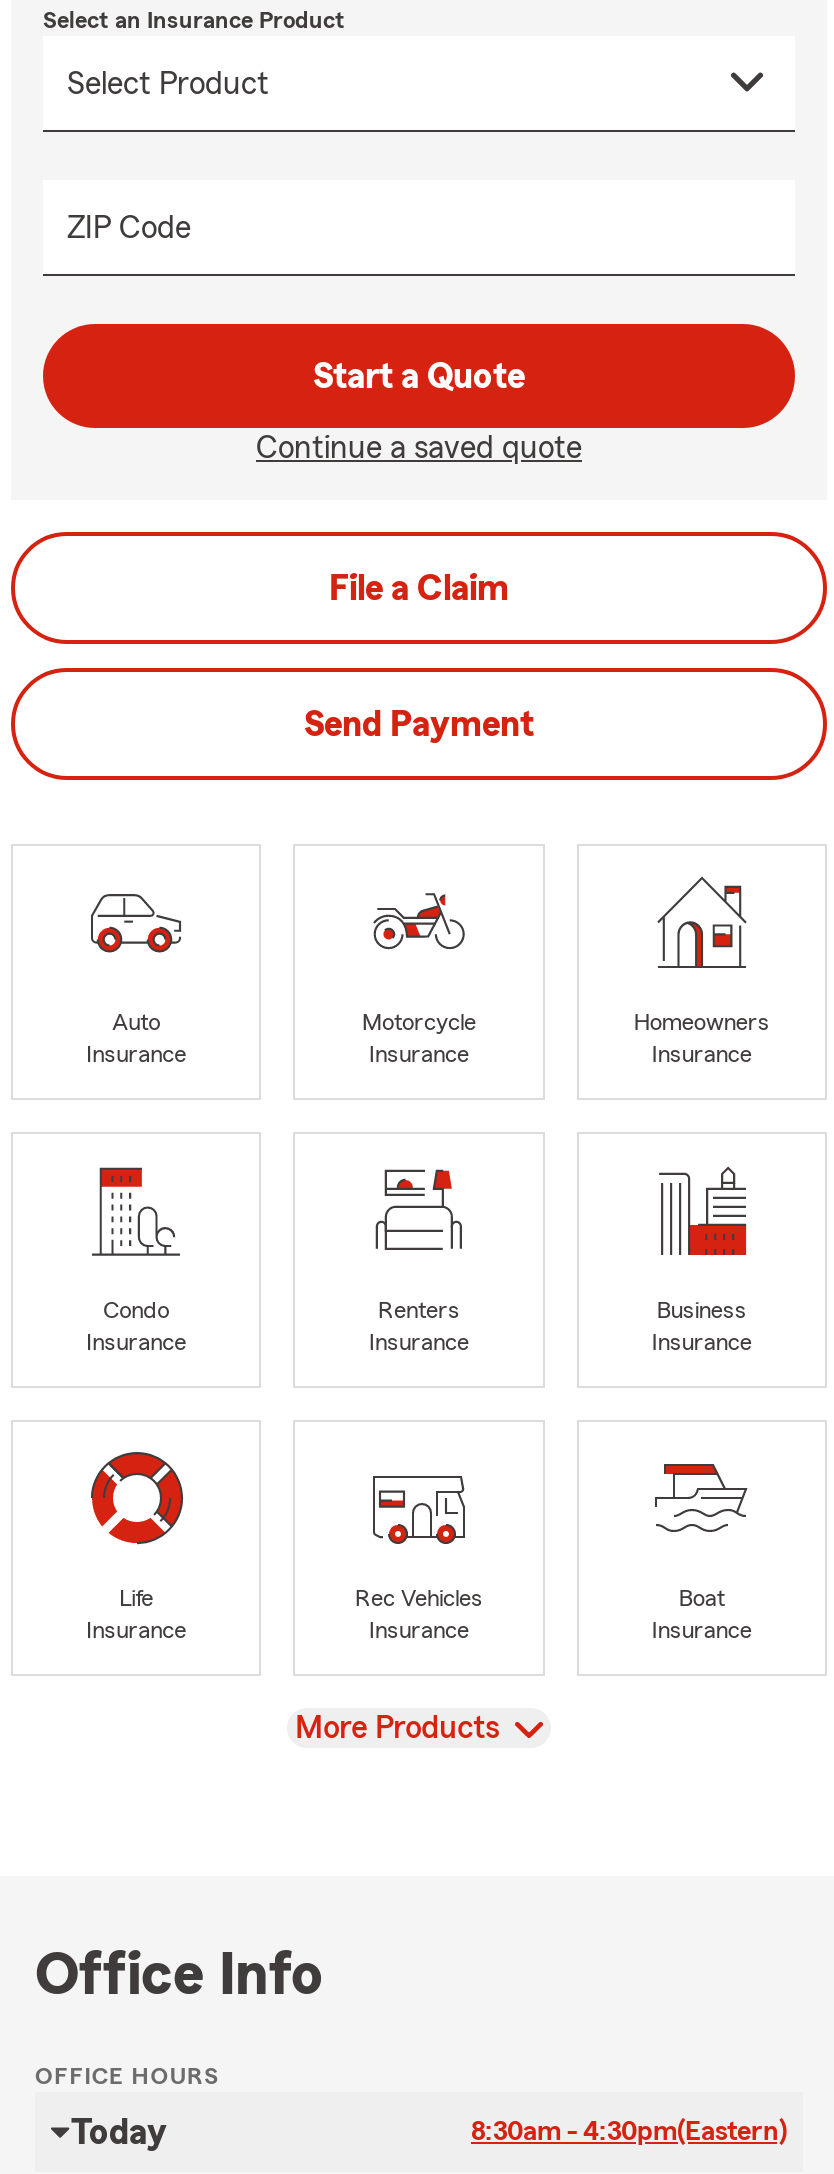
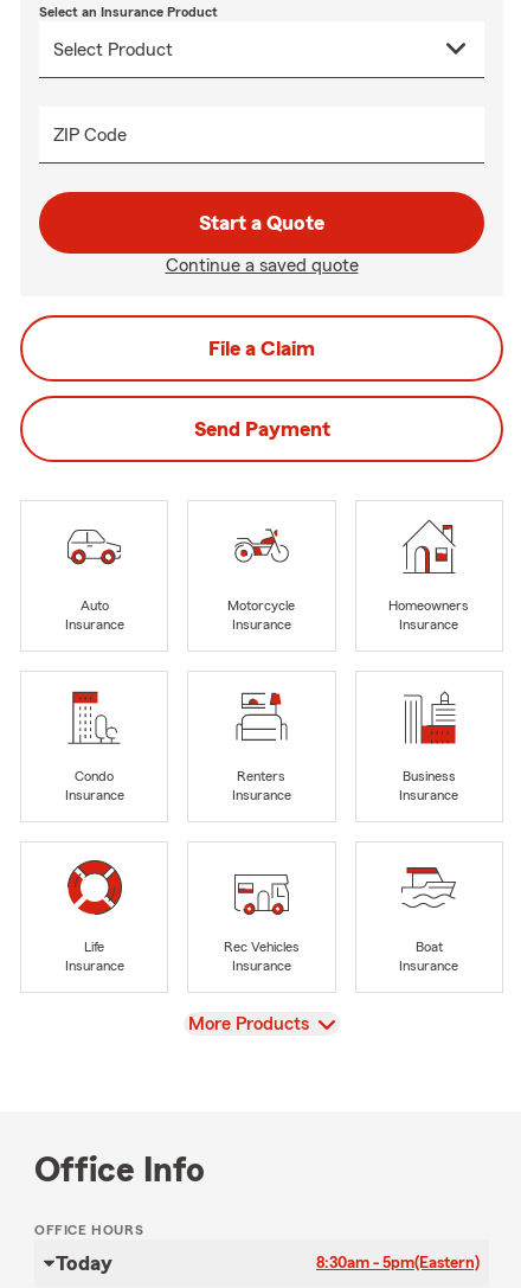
[471,2118,787,2146] 8:30am - 4:30pm(Eastern) -> [316,1255,480,1271] 8:30am - 5pm(Eastern)

